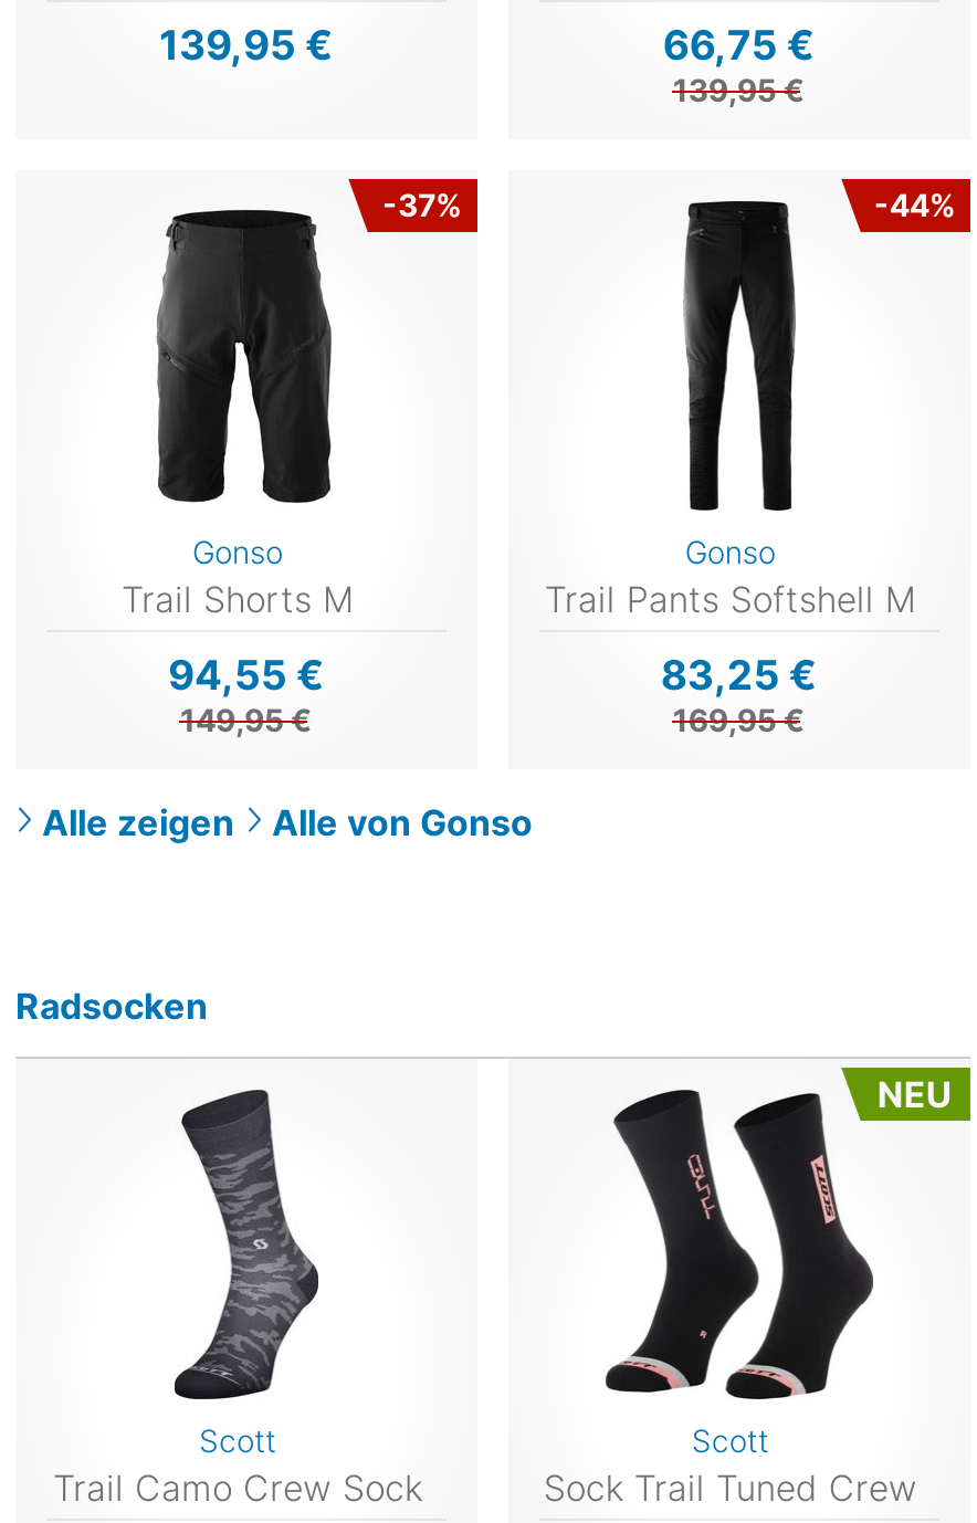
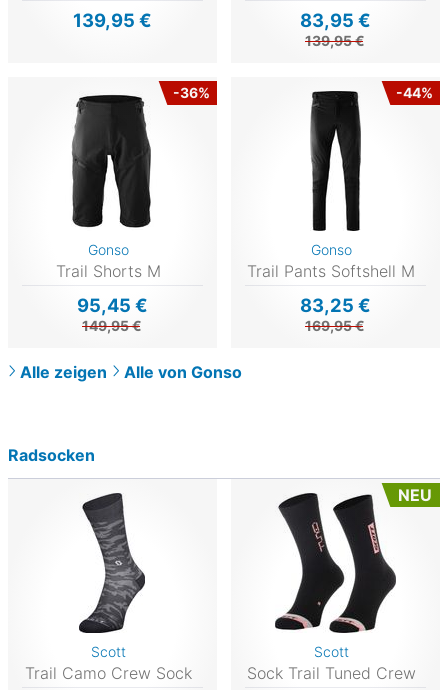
[663,19,815,68] 66,75 € -> [300,9,371,31] 83,95 €
[382,186,462,223] -37% -> [173,84,210,101] -36%
[168,649,325,698] 94,55 € -> [77,294,148,316] 95,45 €

